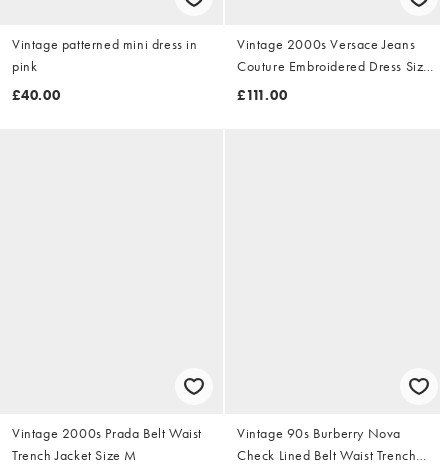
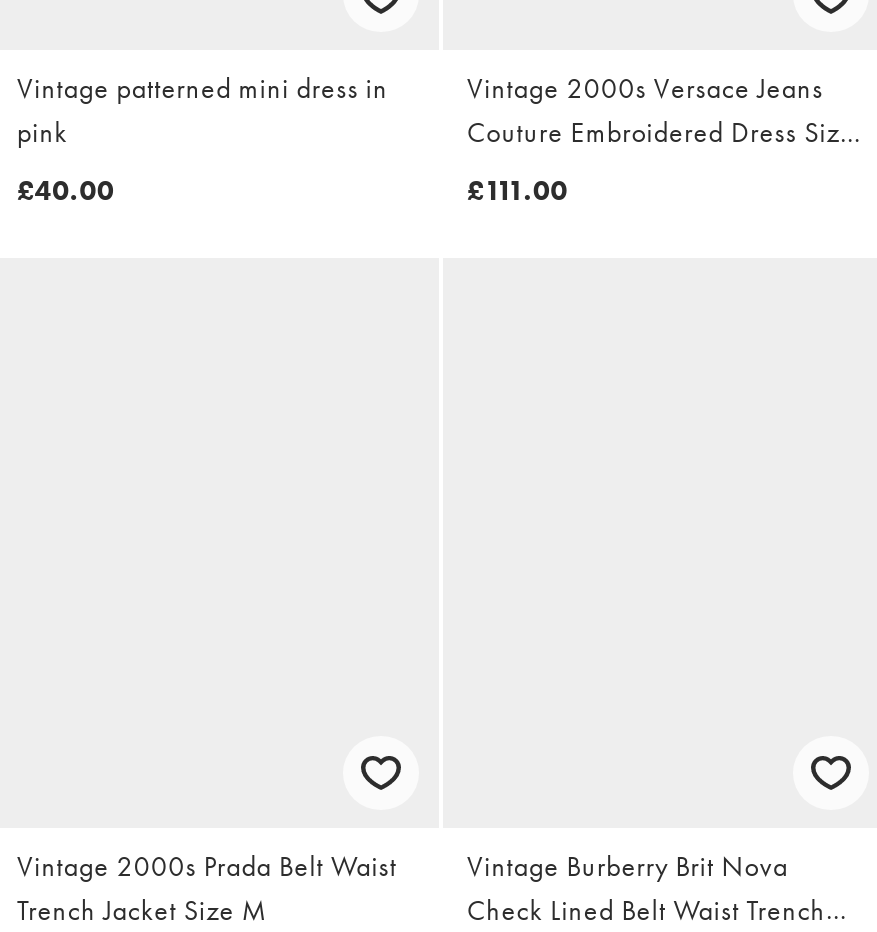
[237,424,401,442] Vintage 90s Burberry Nova -> [467,847,788,883] Vintage Burberry Brit Nova

